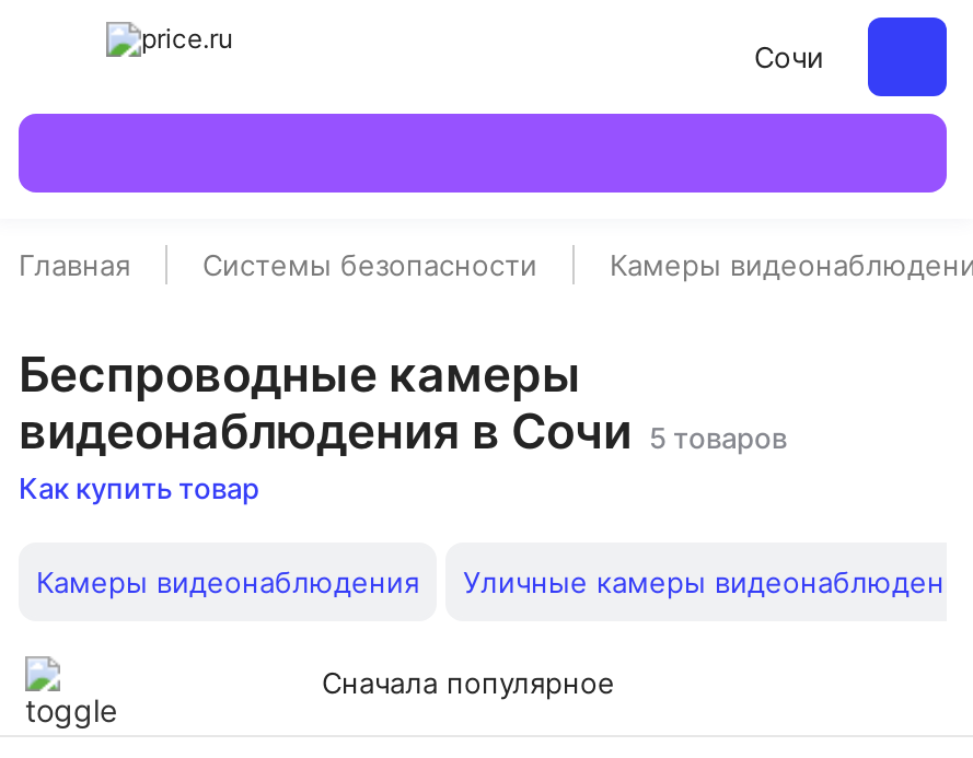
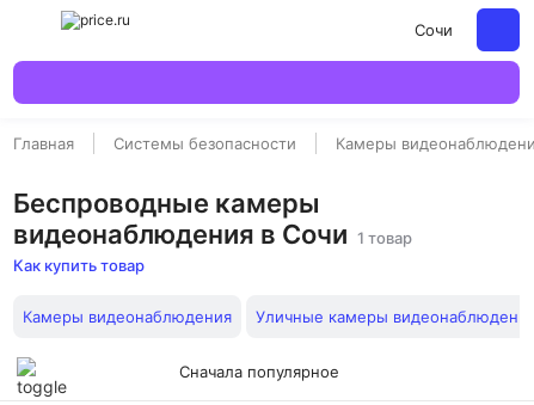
[19,403,787,459] видеонаблюдения в Сочи 5 товаров -> [13,219,412,250] видеонаблюдения в Сочи 1 товар

